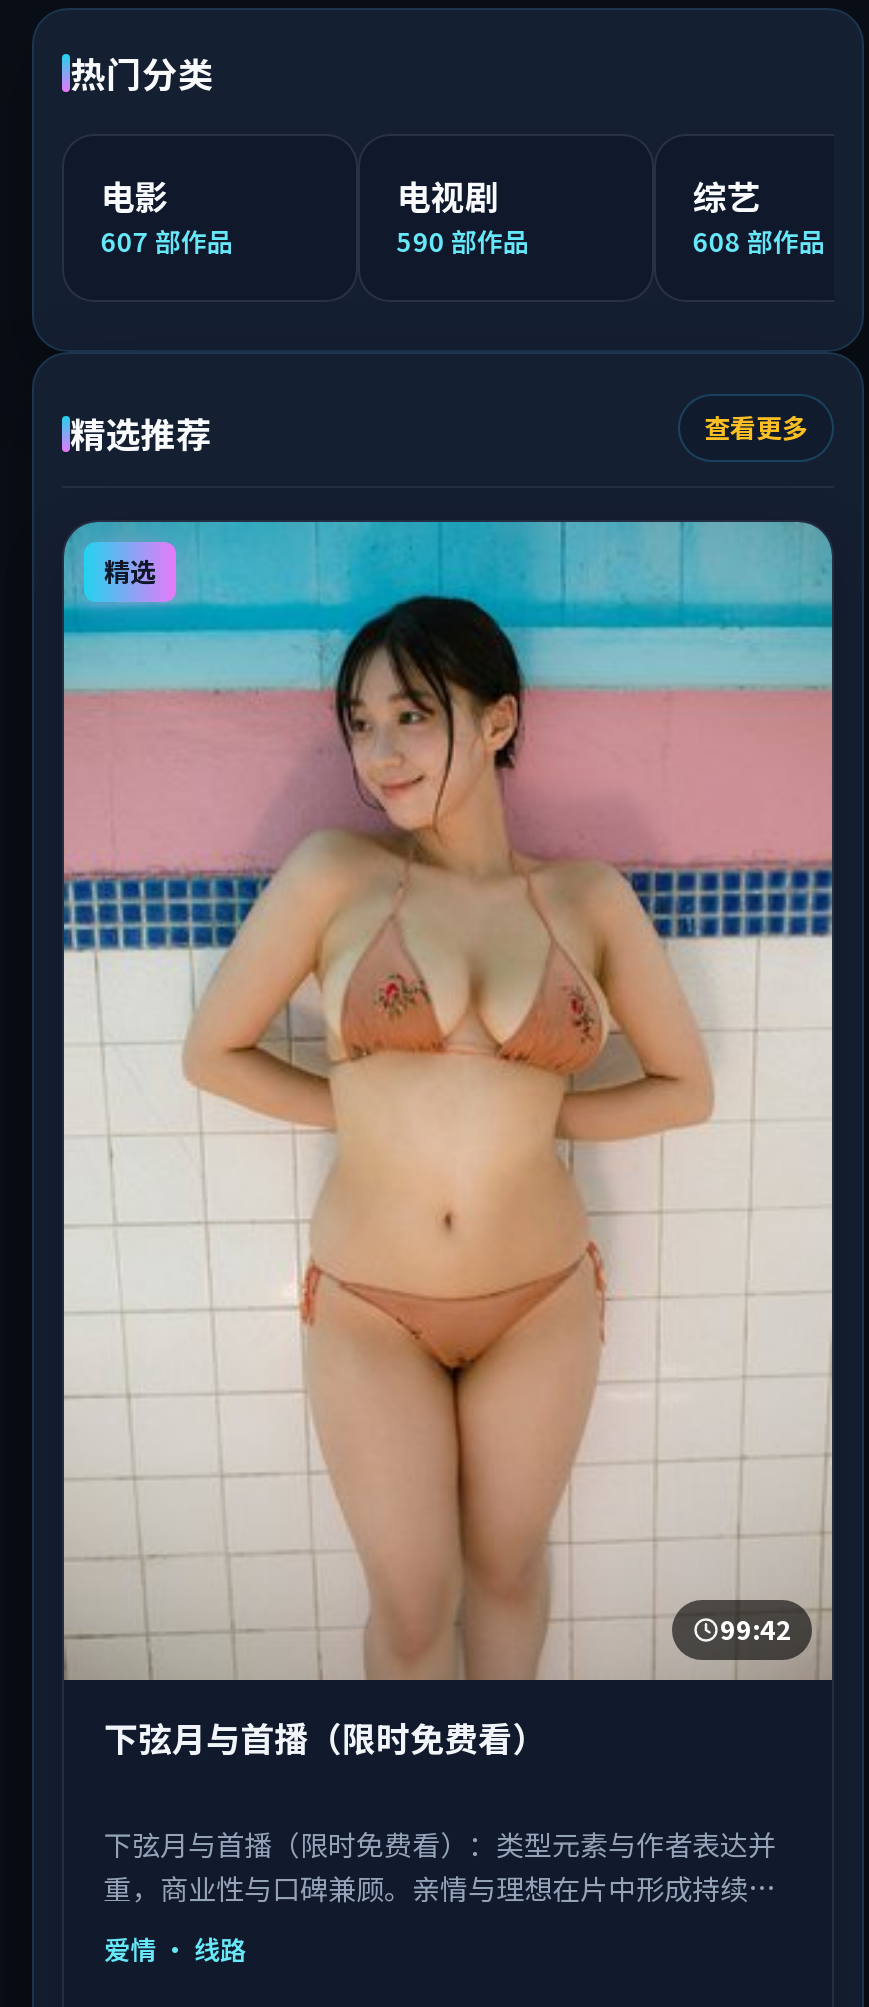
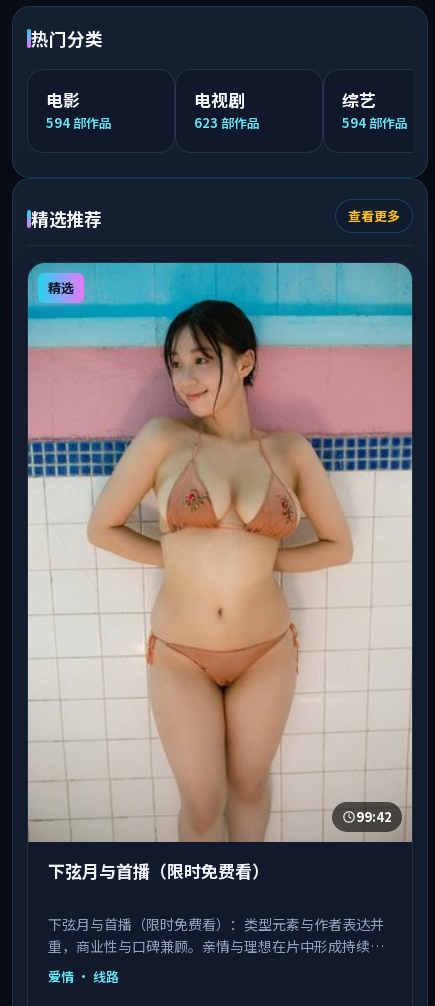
[101,222,233,260] 607部作品 -> [46,113,112,132] 594部作品
[397,222,529,260] 590部作品 -> [194,113,260,132] 623部作品
[693,222,825,260] 608部作品 -> [342,113,408,132] 594部作品

